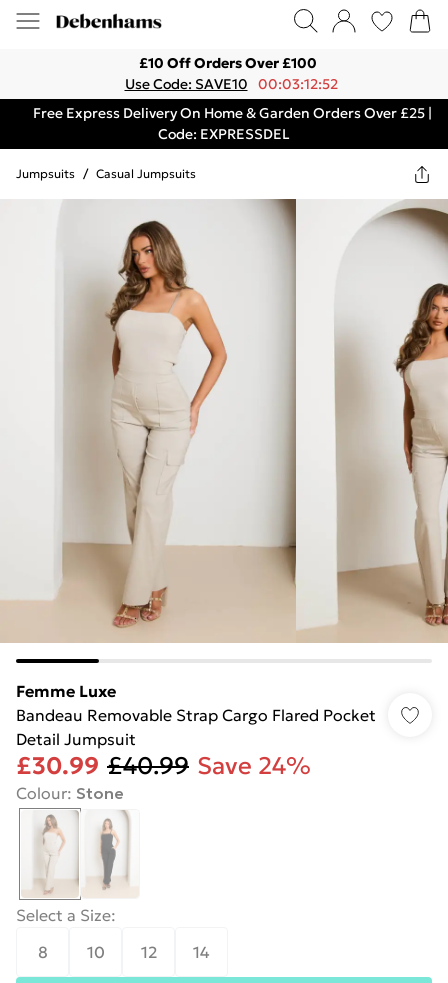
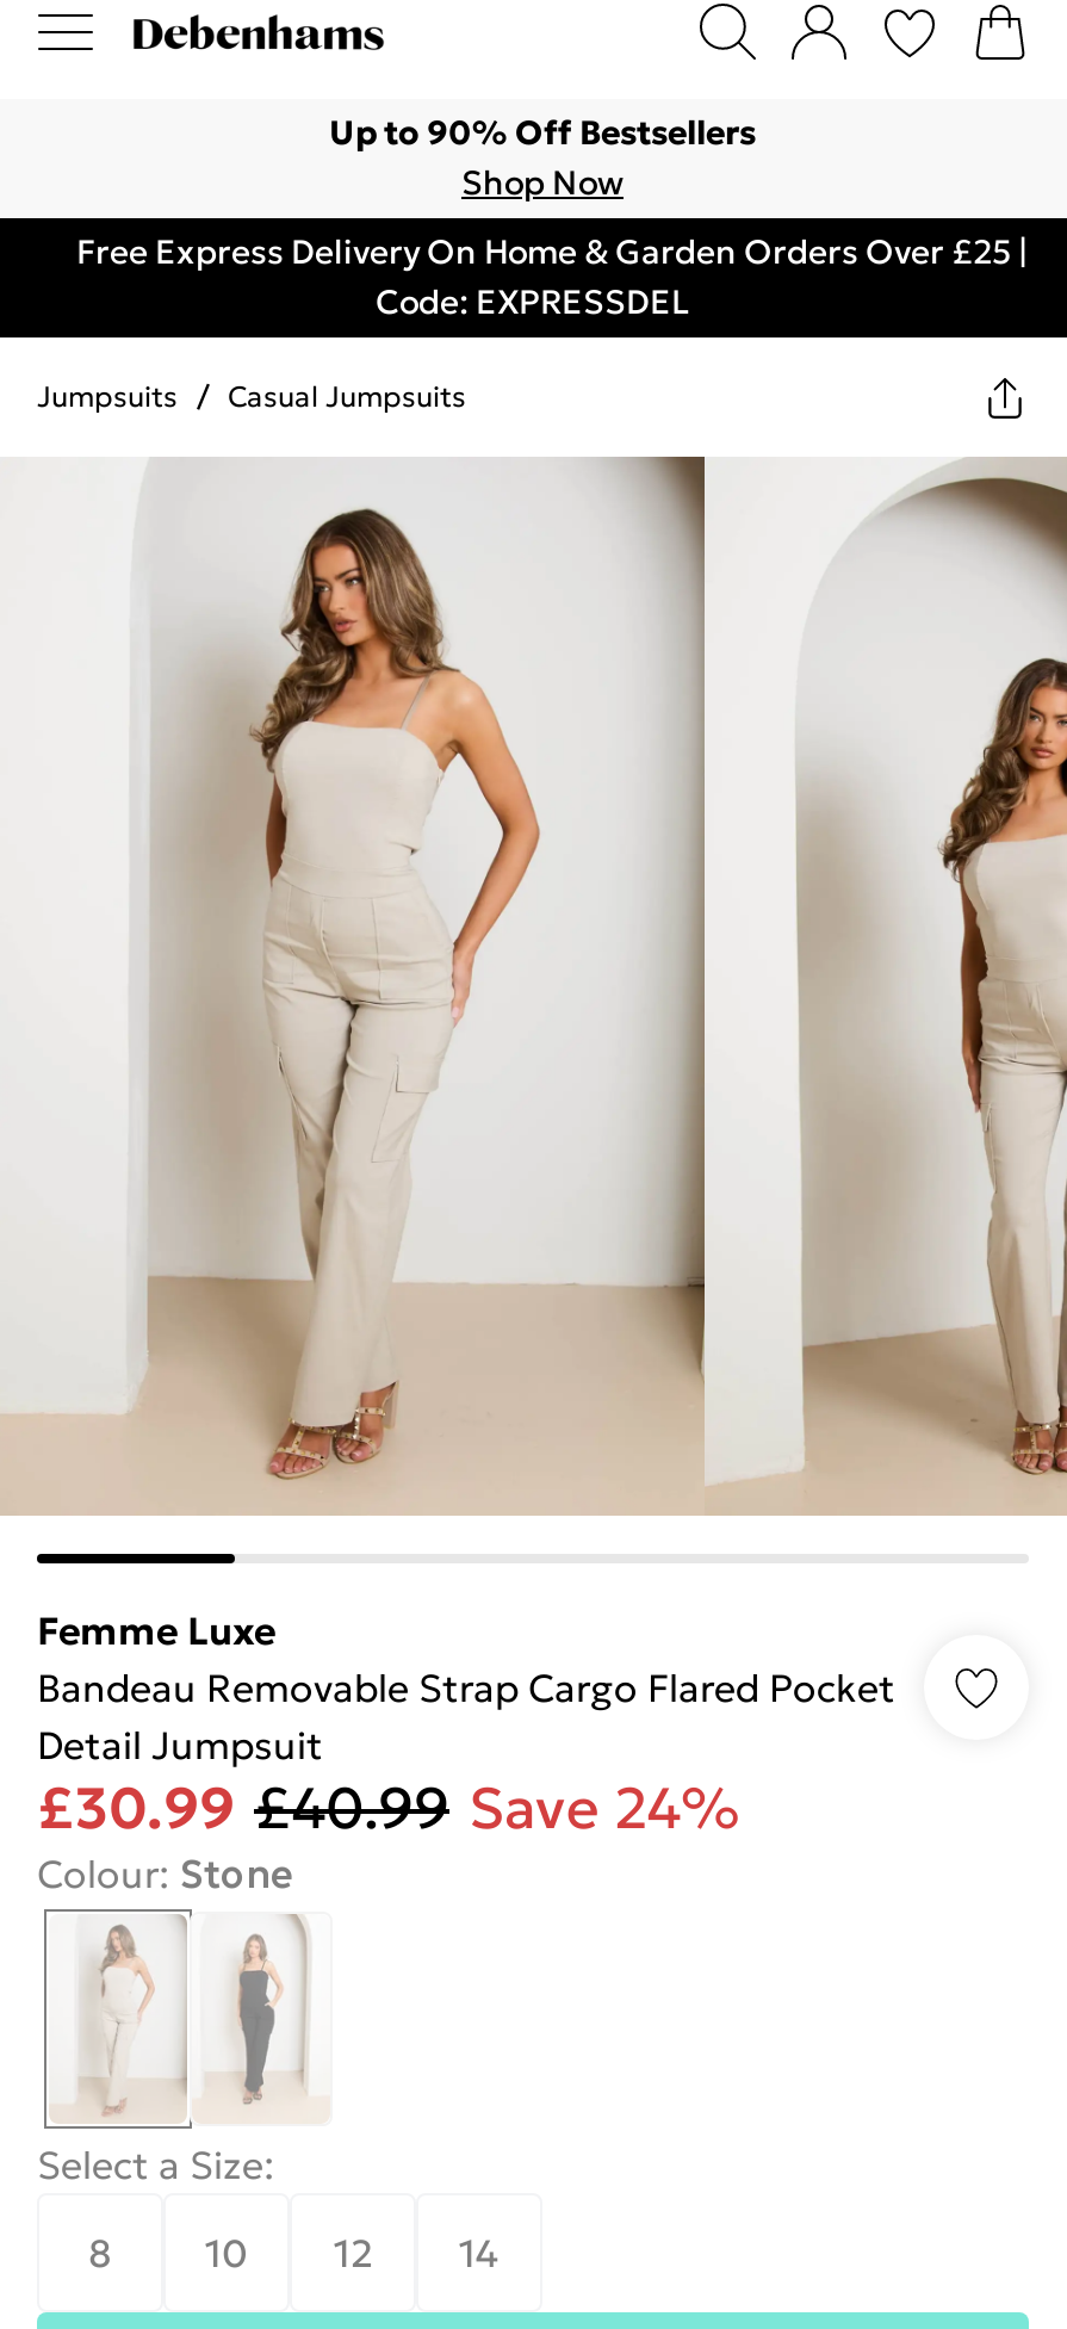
[124,54,337,93] £10 Off Orders Over £100 | Use Code: SAVE10 00:03:12:52 -> [329,111,756,204] Up to 90% Off Bestsellers | Shop Now

